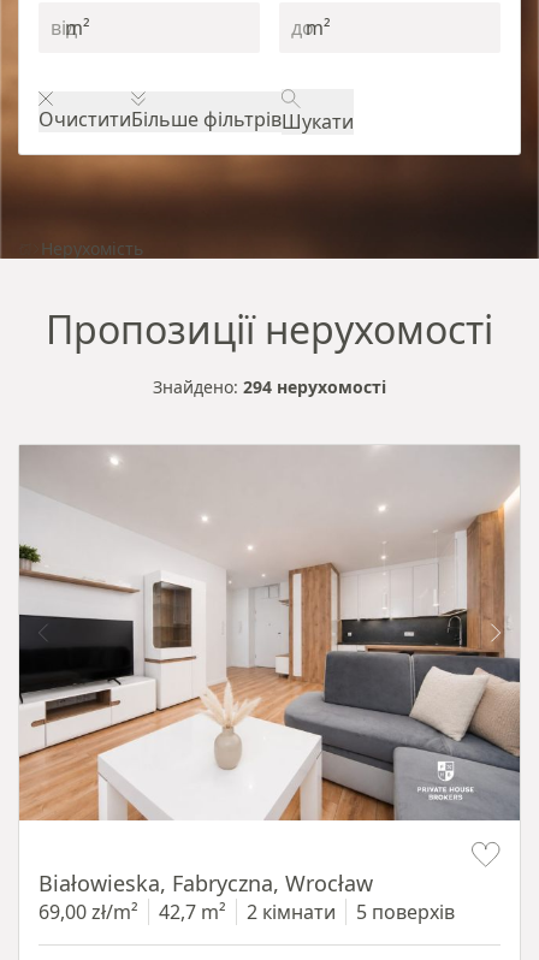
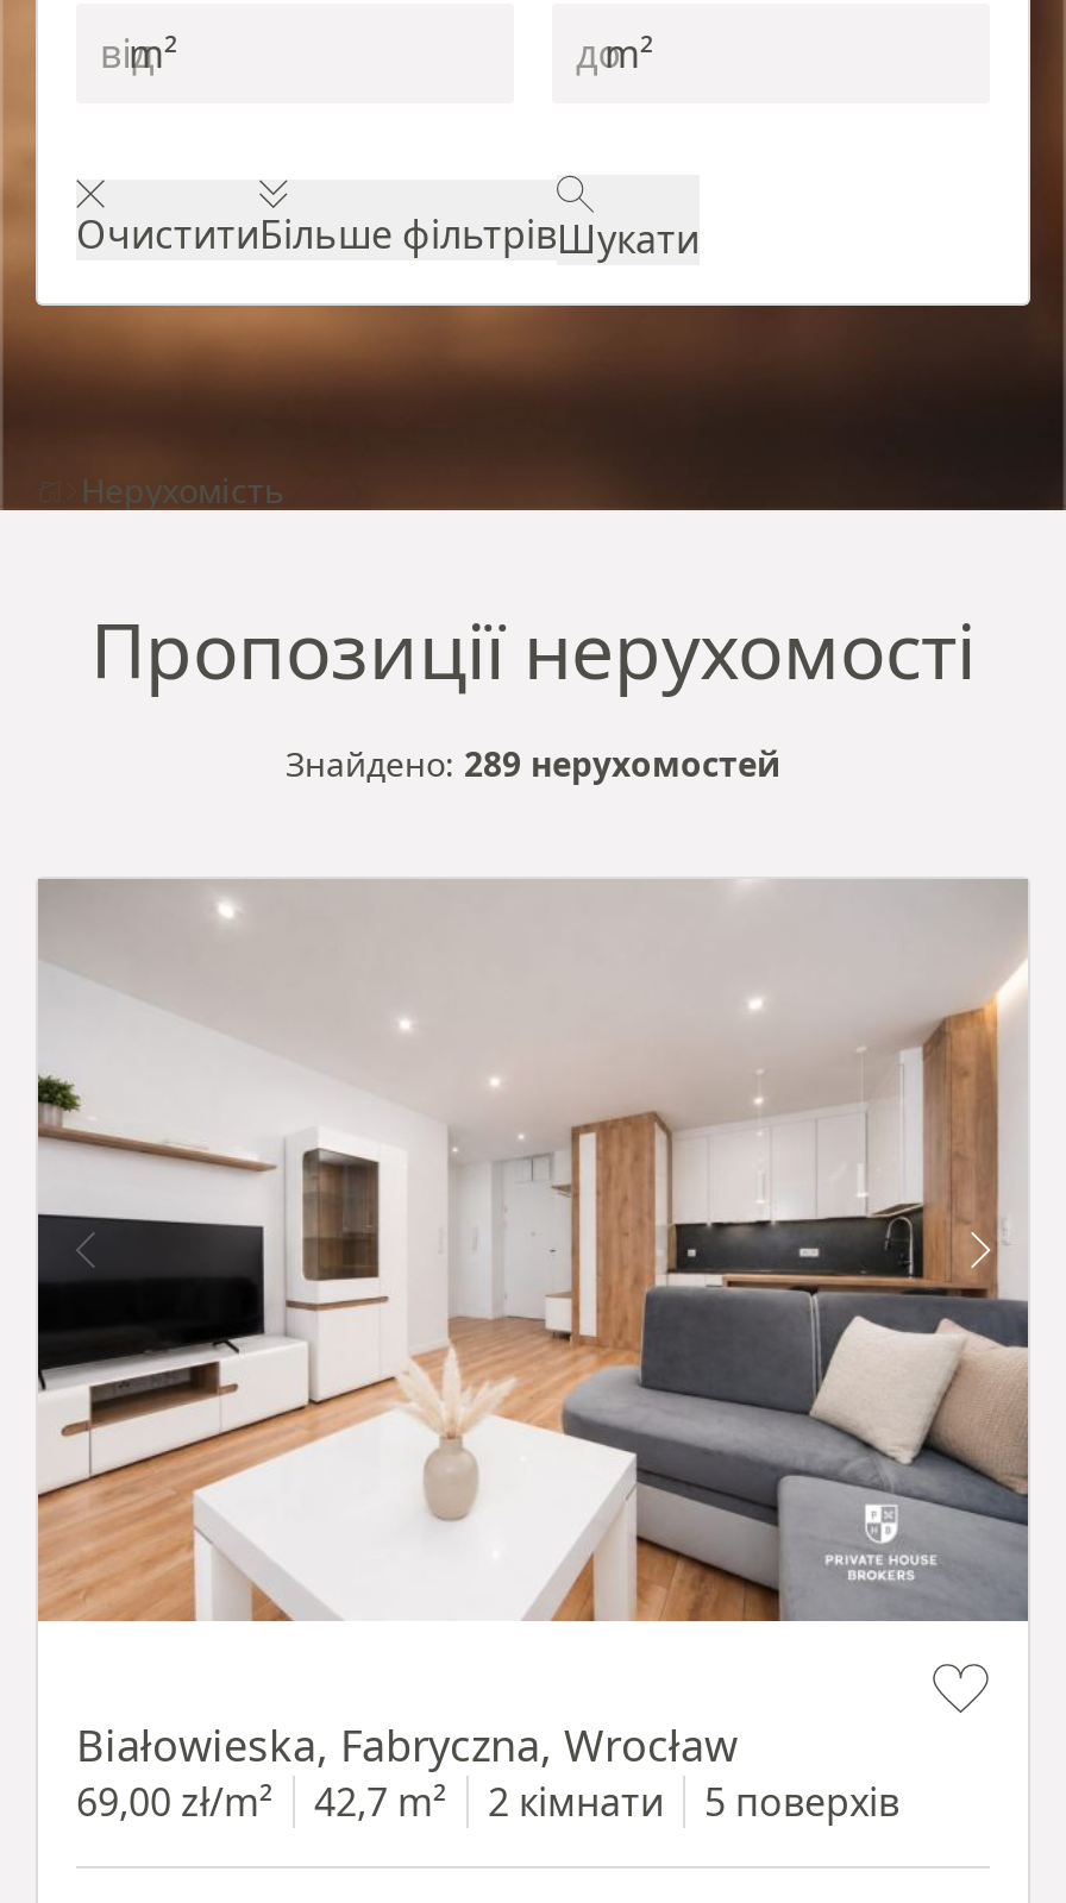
[153,375,386,398] Знайдено: 294 нерухомості -> [286,741,780,786] Знайдено: 289 нерухомостей

